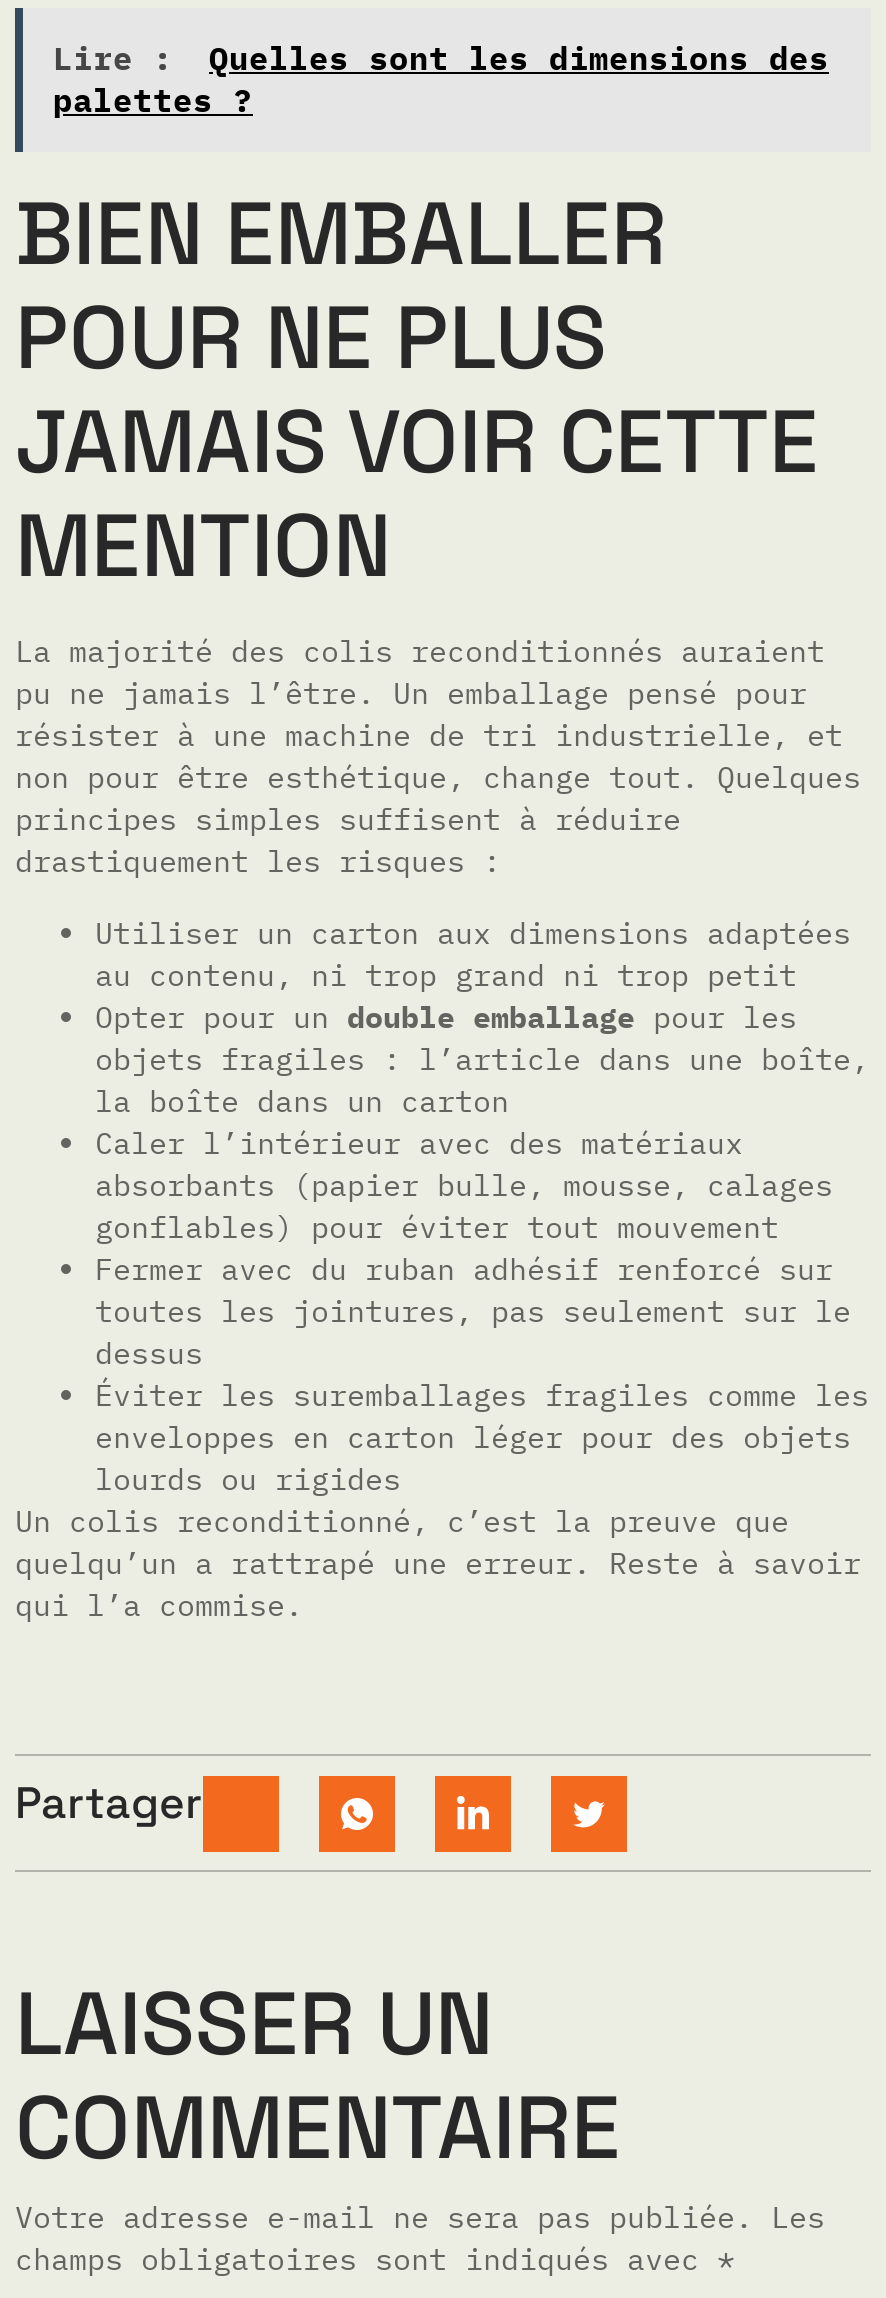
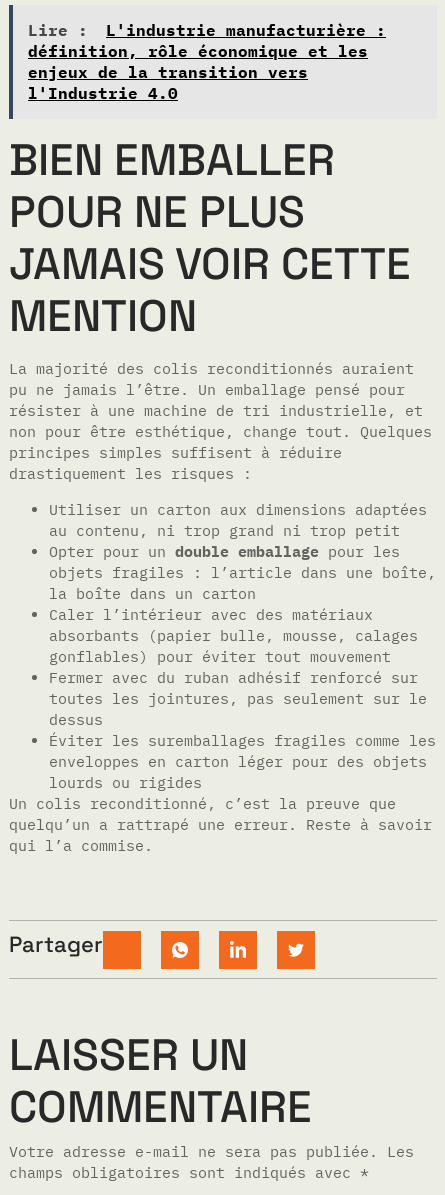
[53,39,829,121] Quelles sont les dimensions des | palettes ? -> [28,20,386,103] L'industrie manufacturière : | définition, rôle économique et les | enjeux de la transition vers | l'Industrie 4.0

